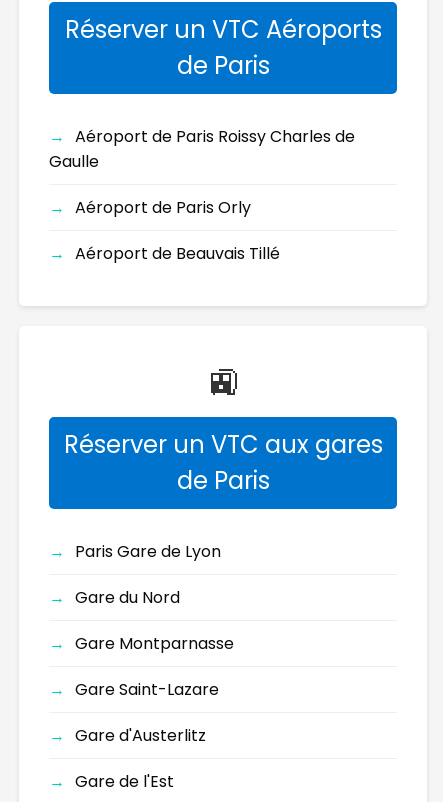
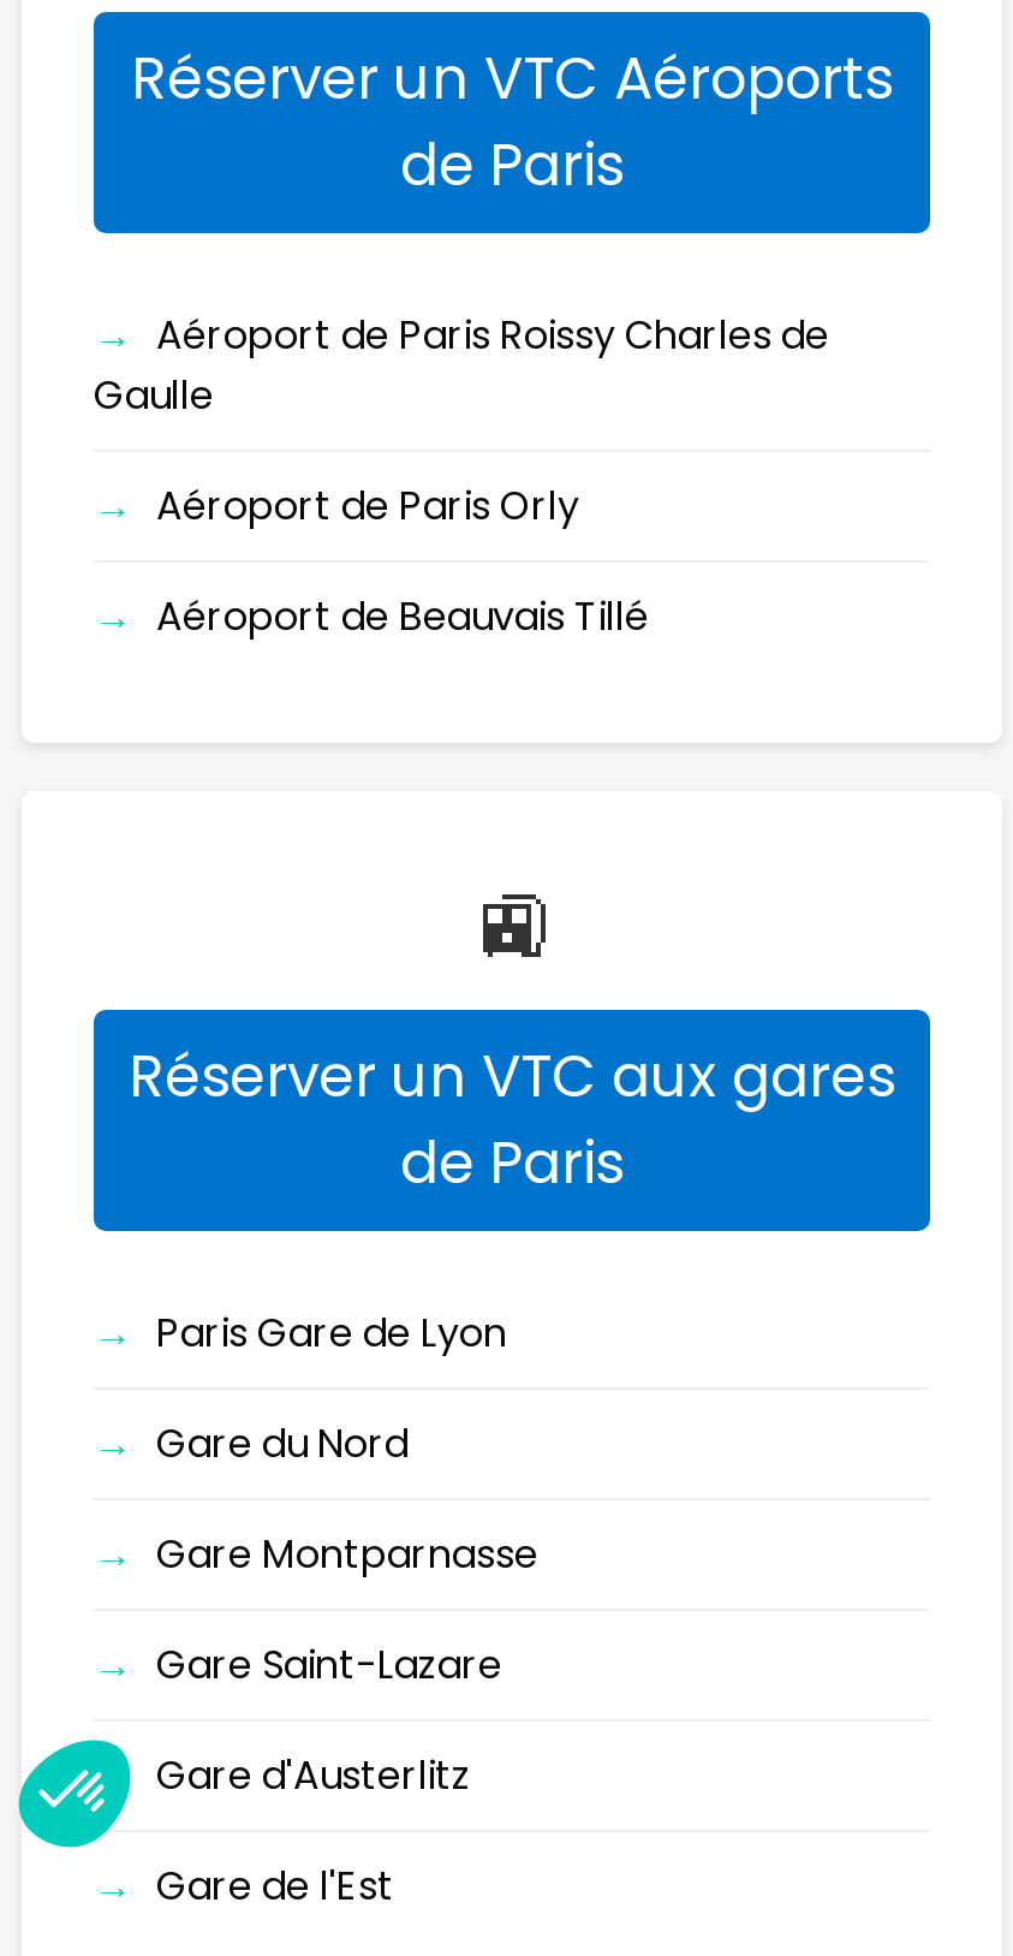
none -> [17,1738,132,1849] [image]

